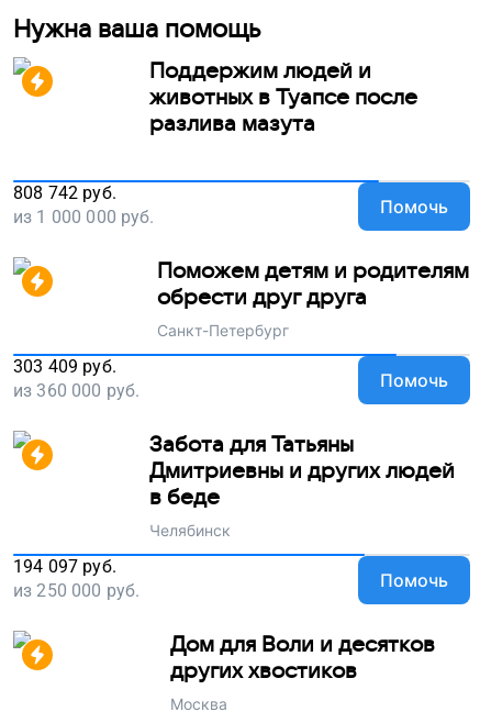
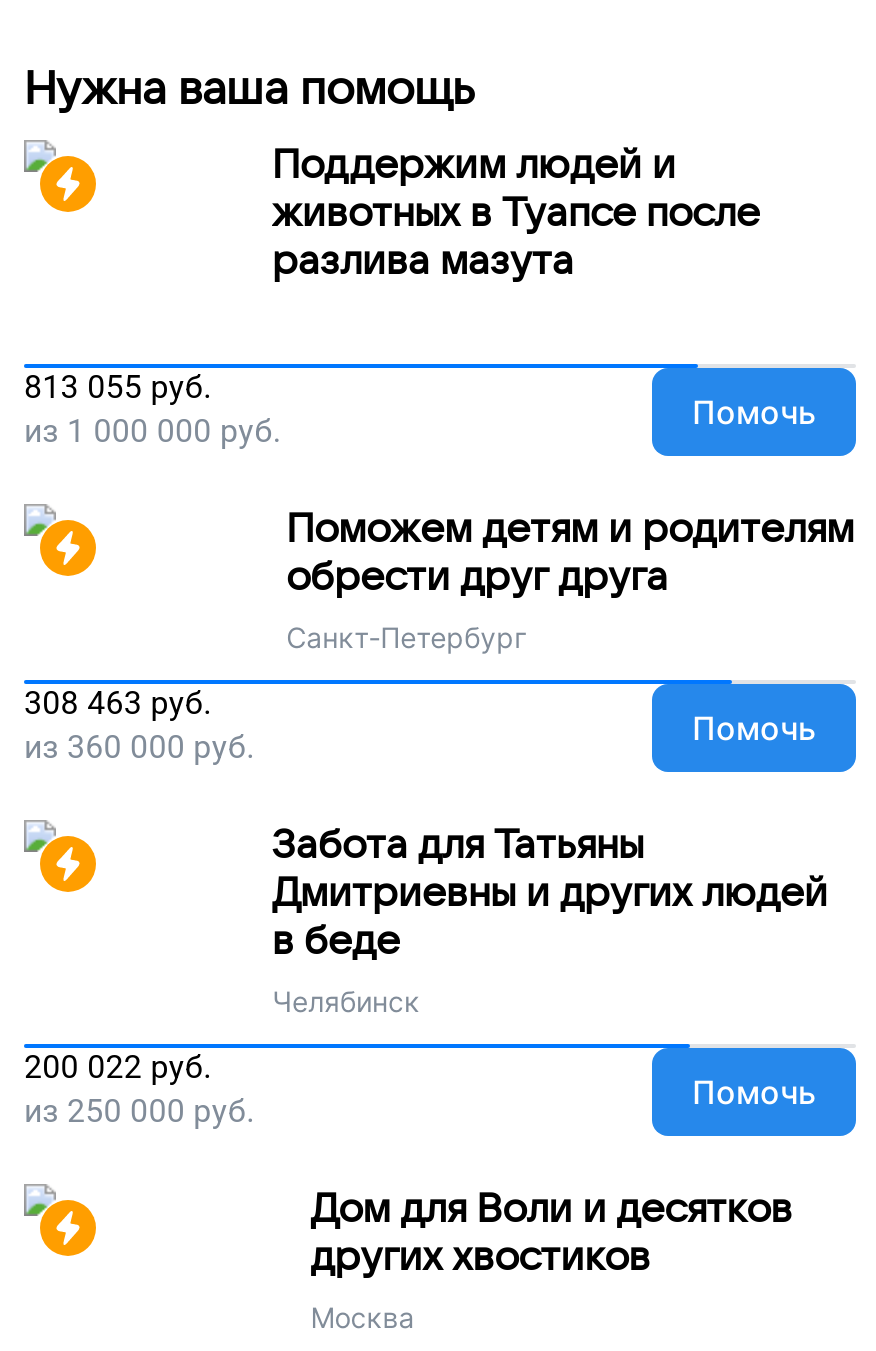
[13,182,116,203] 808 742 руб. -> [24,368,212,406] 813 055 руб.
[13,356,116,377] 303 409 руб. -> [24,684,212,722] 308 463 руб.
[13,556,116,577] 194 097 руб. -> [24,1048,212,1086] 200 022 руб.

